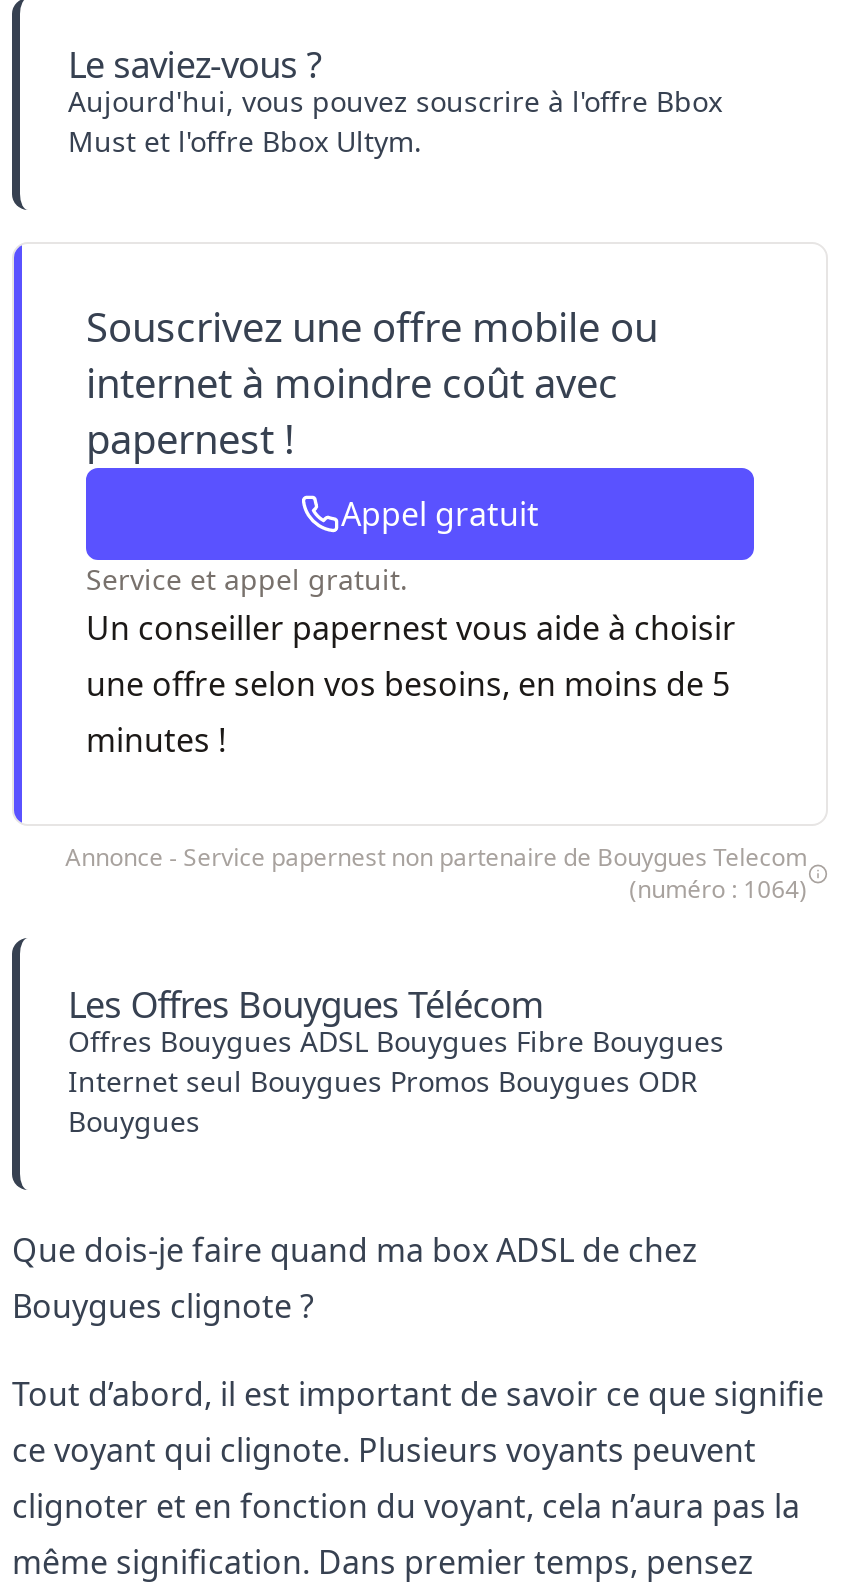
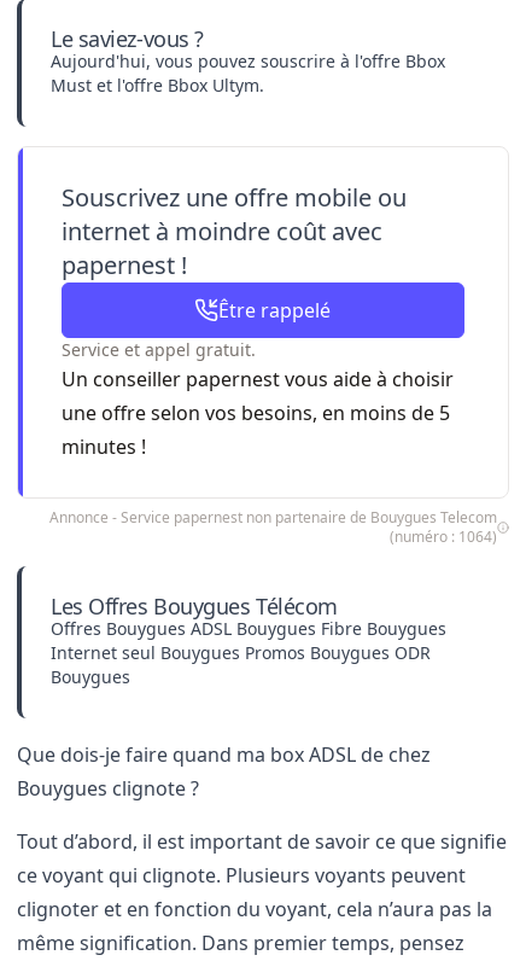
[341,493,539,537] Appel gratuit -> [219,297,331,324] Être rappelé

